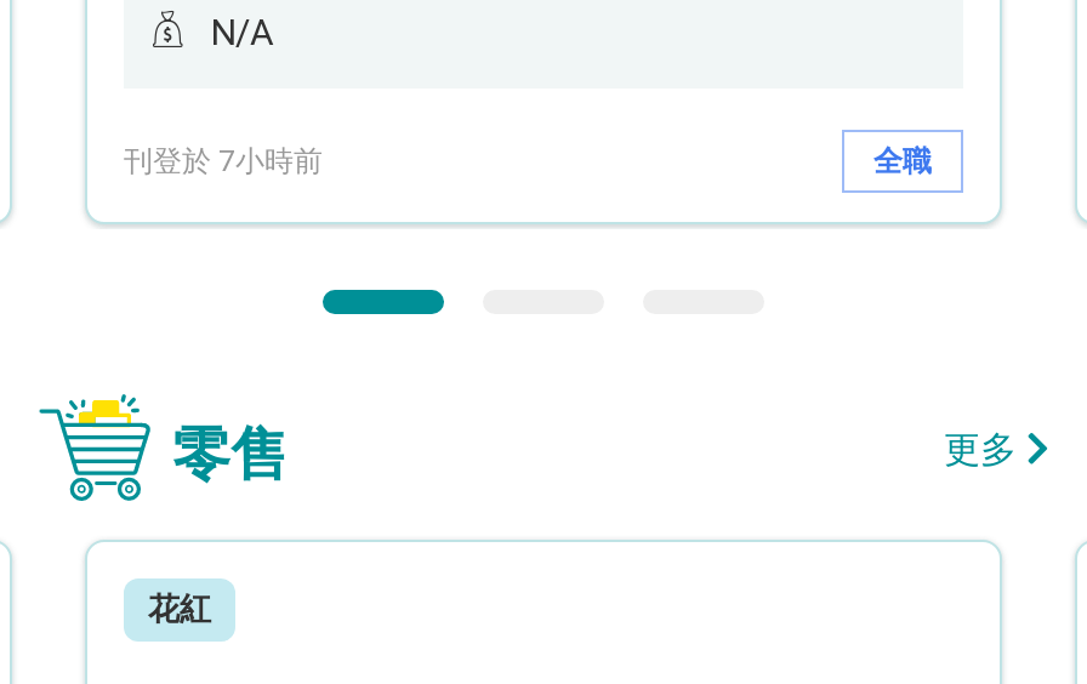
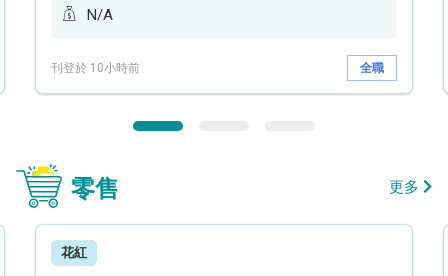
[124,143,323,177] 刊登於 7小時前 -> [51,60,140,74] 刊登於 10小時前

